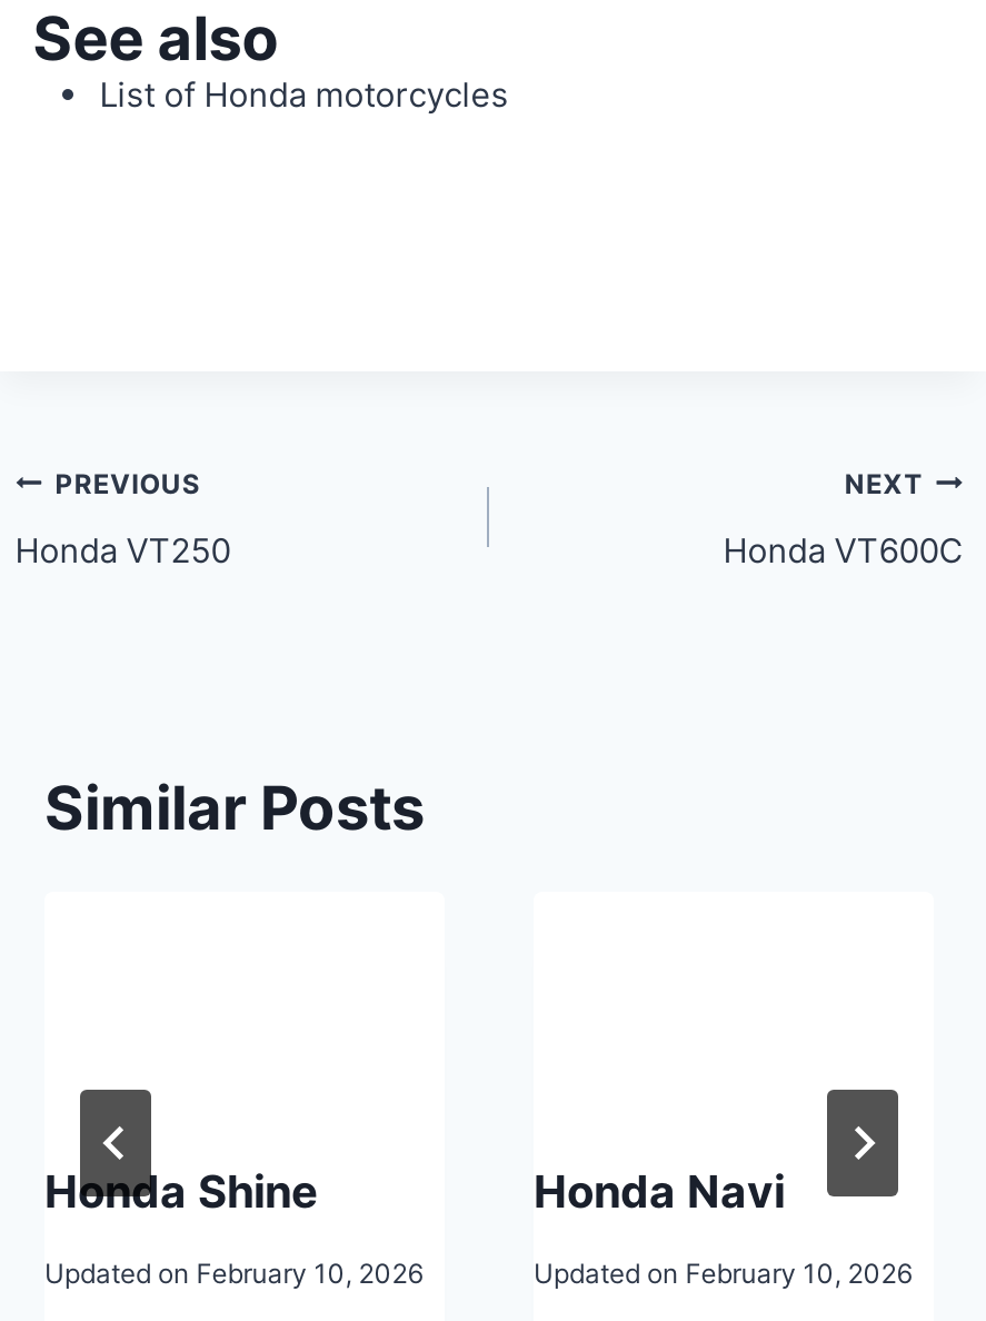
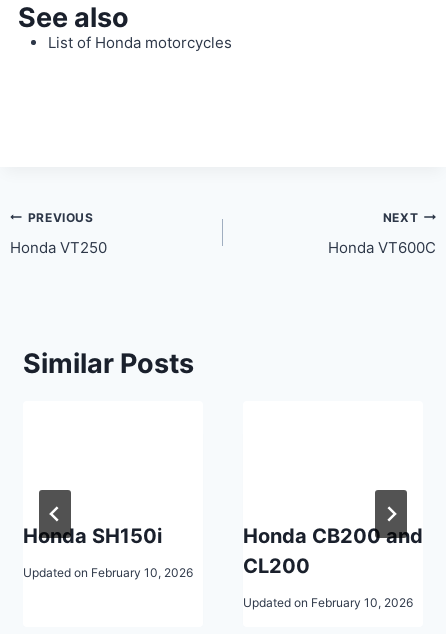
[44,1166,318,1219] Honda Shine -> [23,524,162,548] Honda SH150i
[534,1166,785,1219] Honda Navi -> [243,524,423,578] Honda CB200 and | CL200

